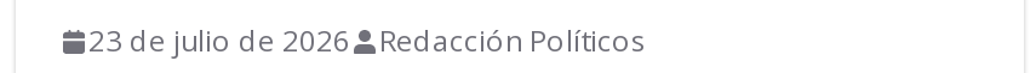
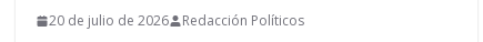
[88,21,646,62] 23 de julio de 2026 Redacción Políticos -> [49,11,304,30] 20 de julio de 2026 Redacción Políticos

